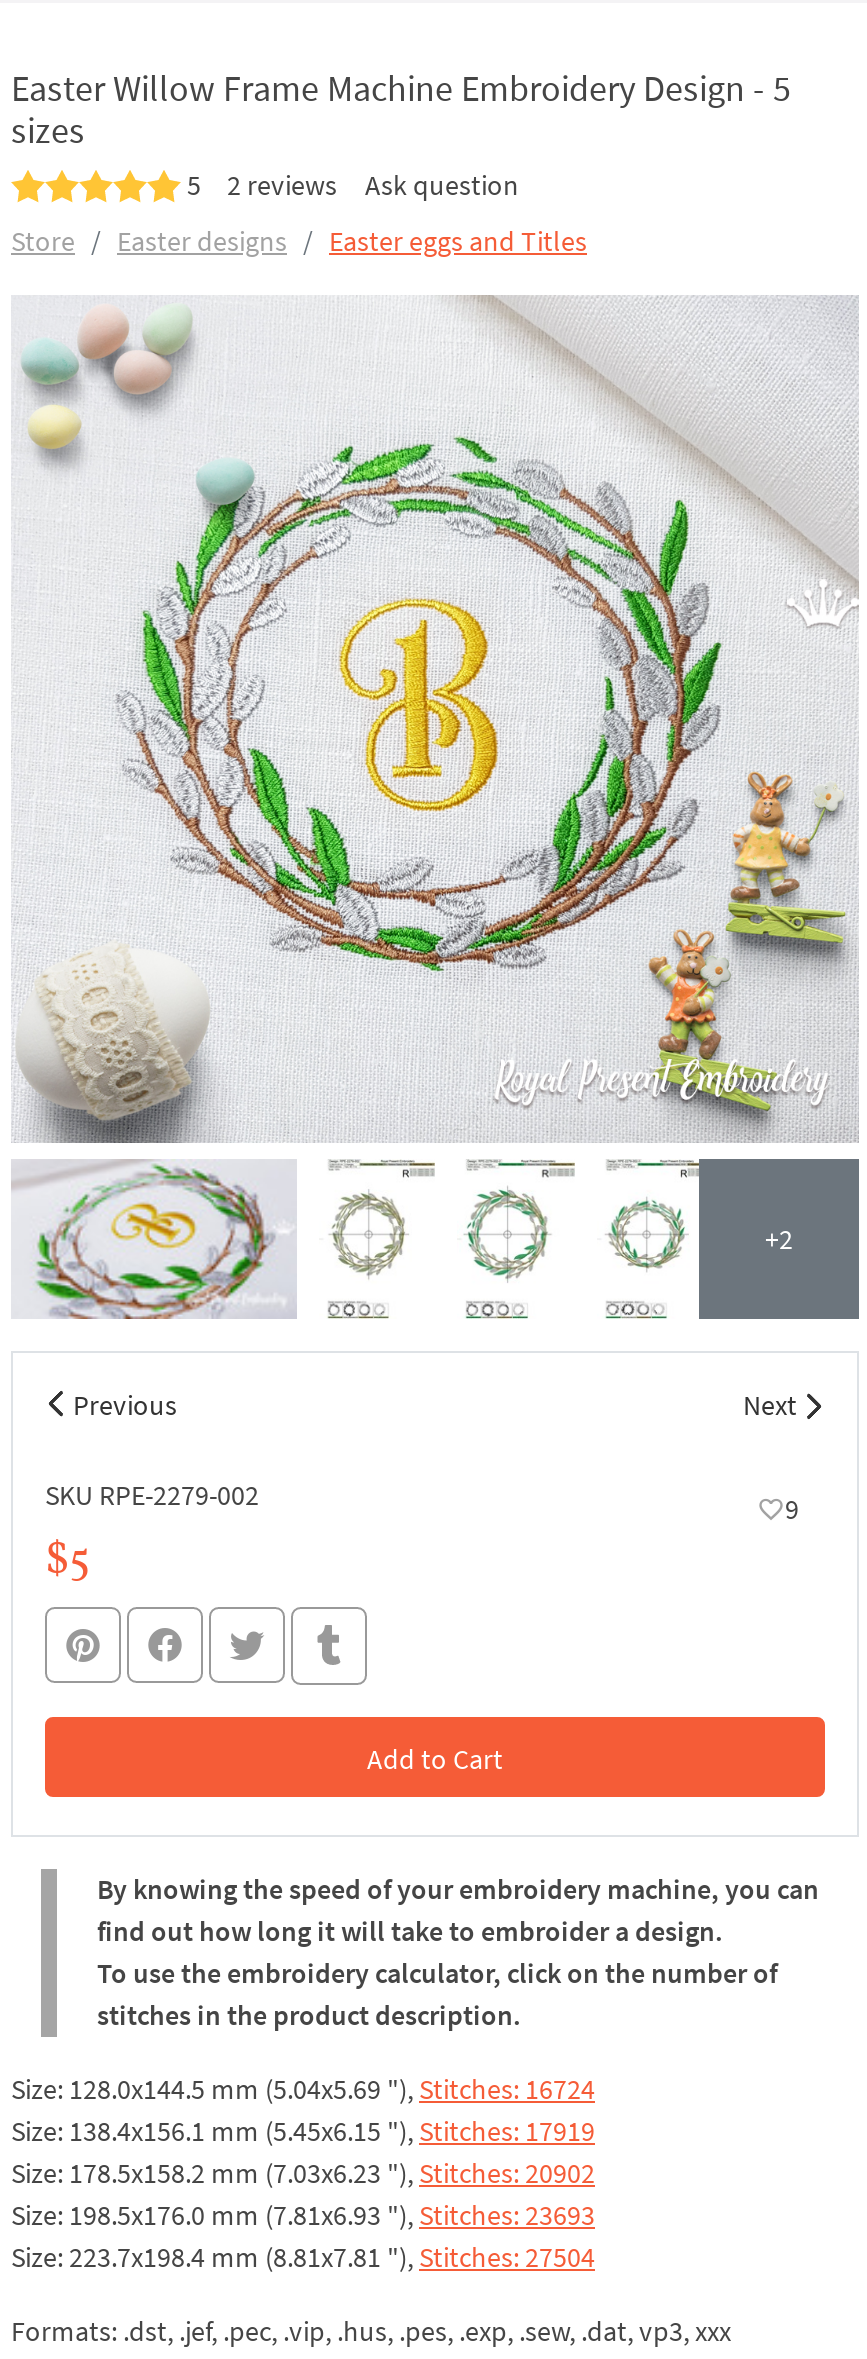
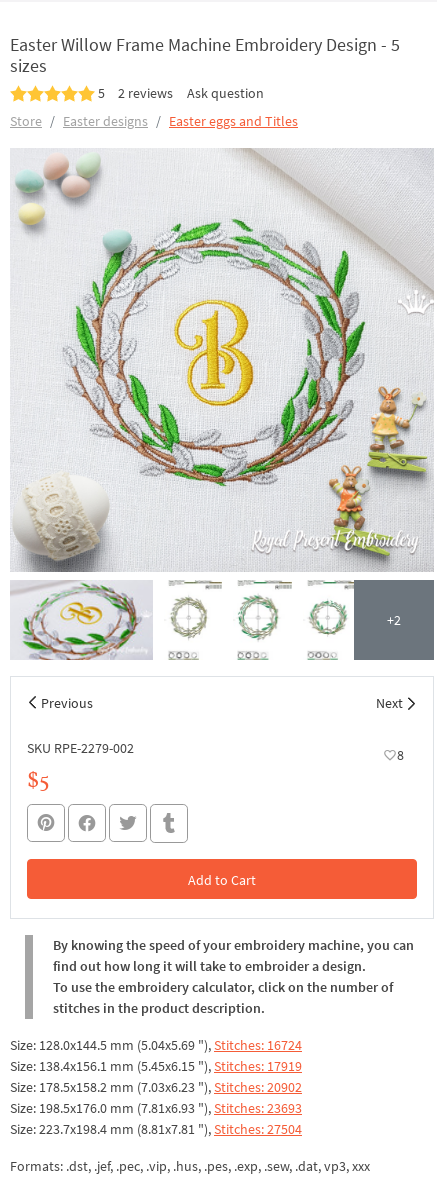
[785,1491,799,1527] 9 -> [397,746,404,764] 8

